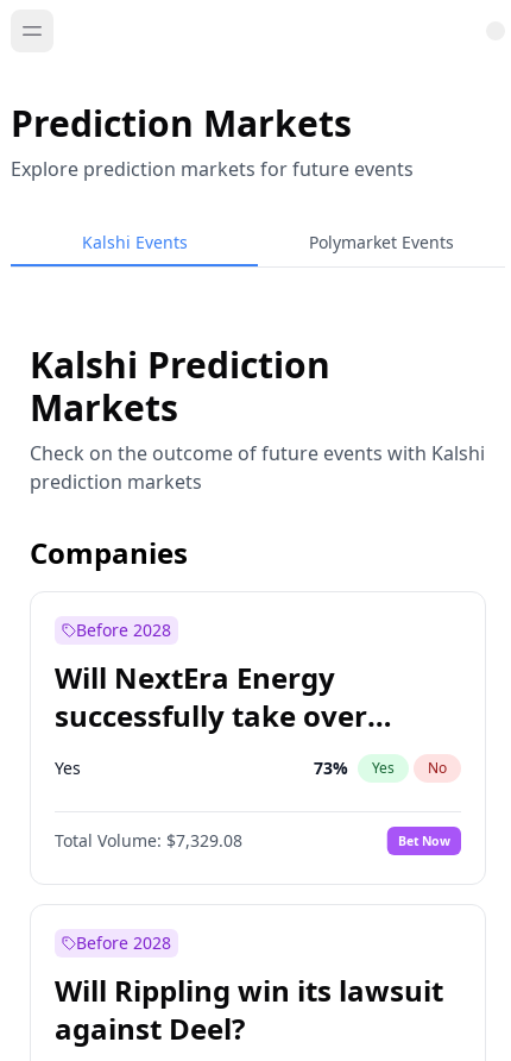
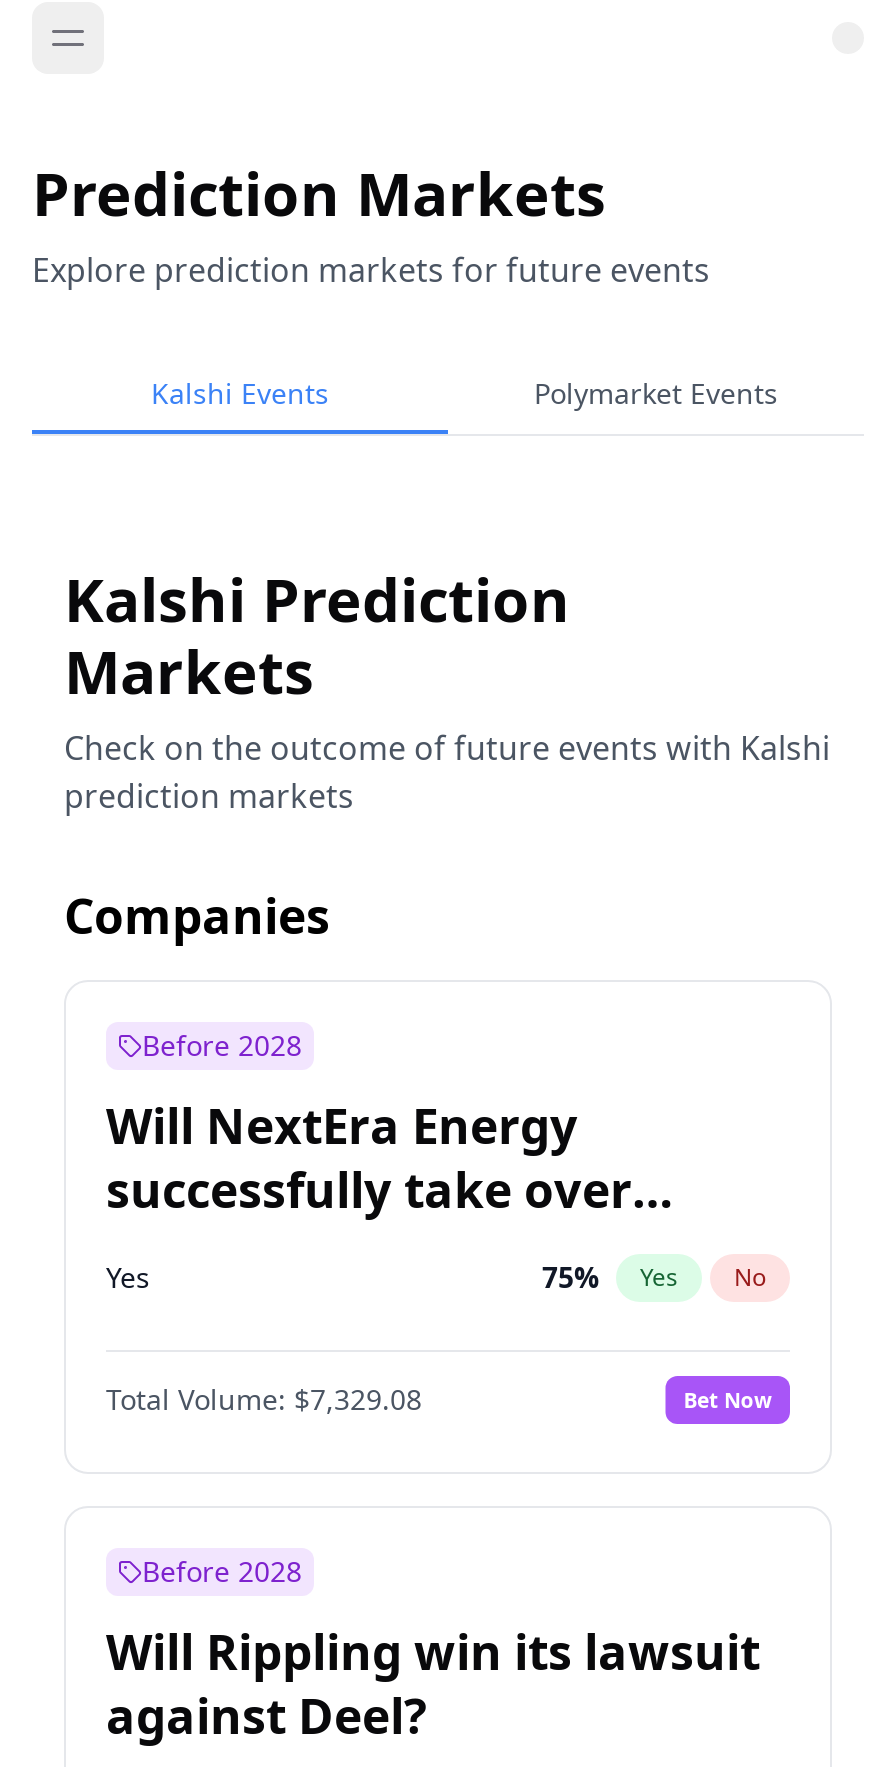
[314,756,348,779] 73% -> [542,1258,600,1296] 75%

